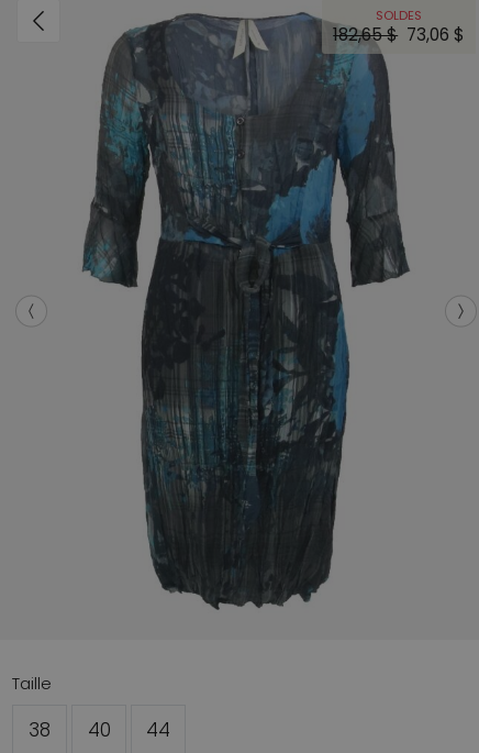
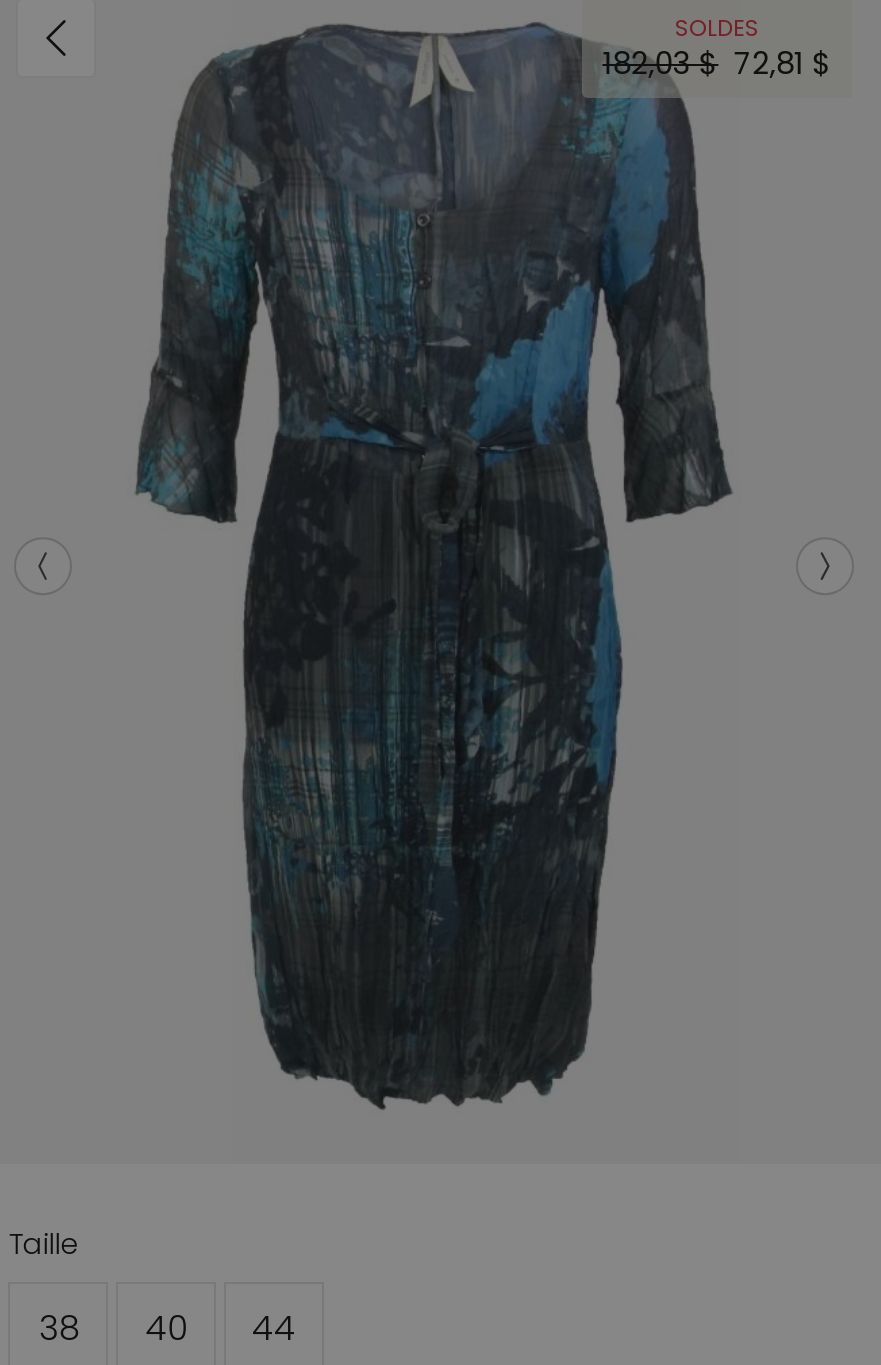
[333,24,464,47] 182,65 $ 73,06 $ -> [602,43,832,85] 182,03 $ 72,81 $

